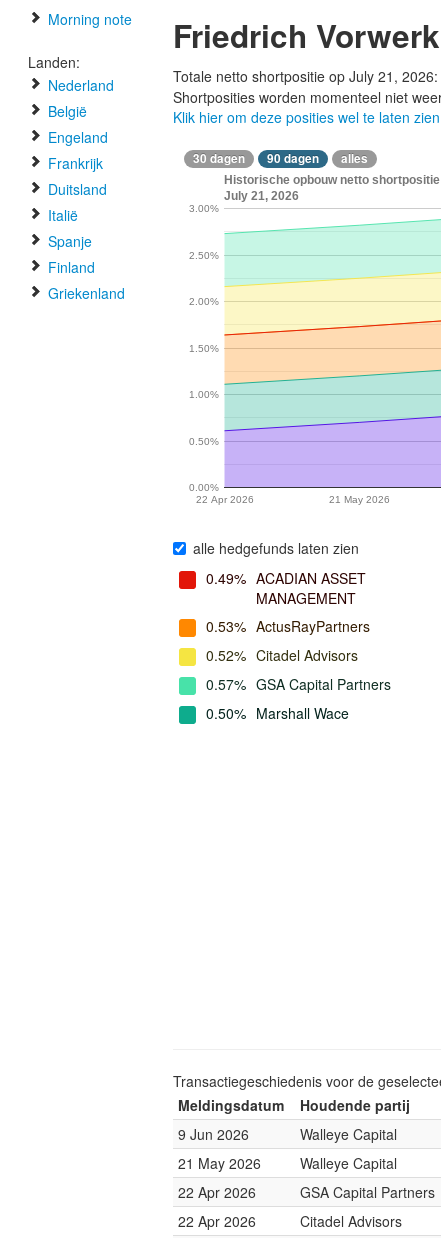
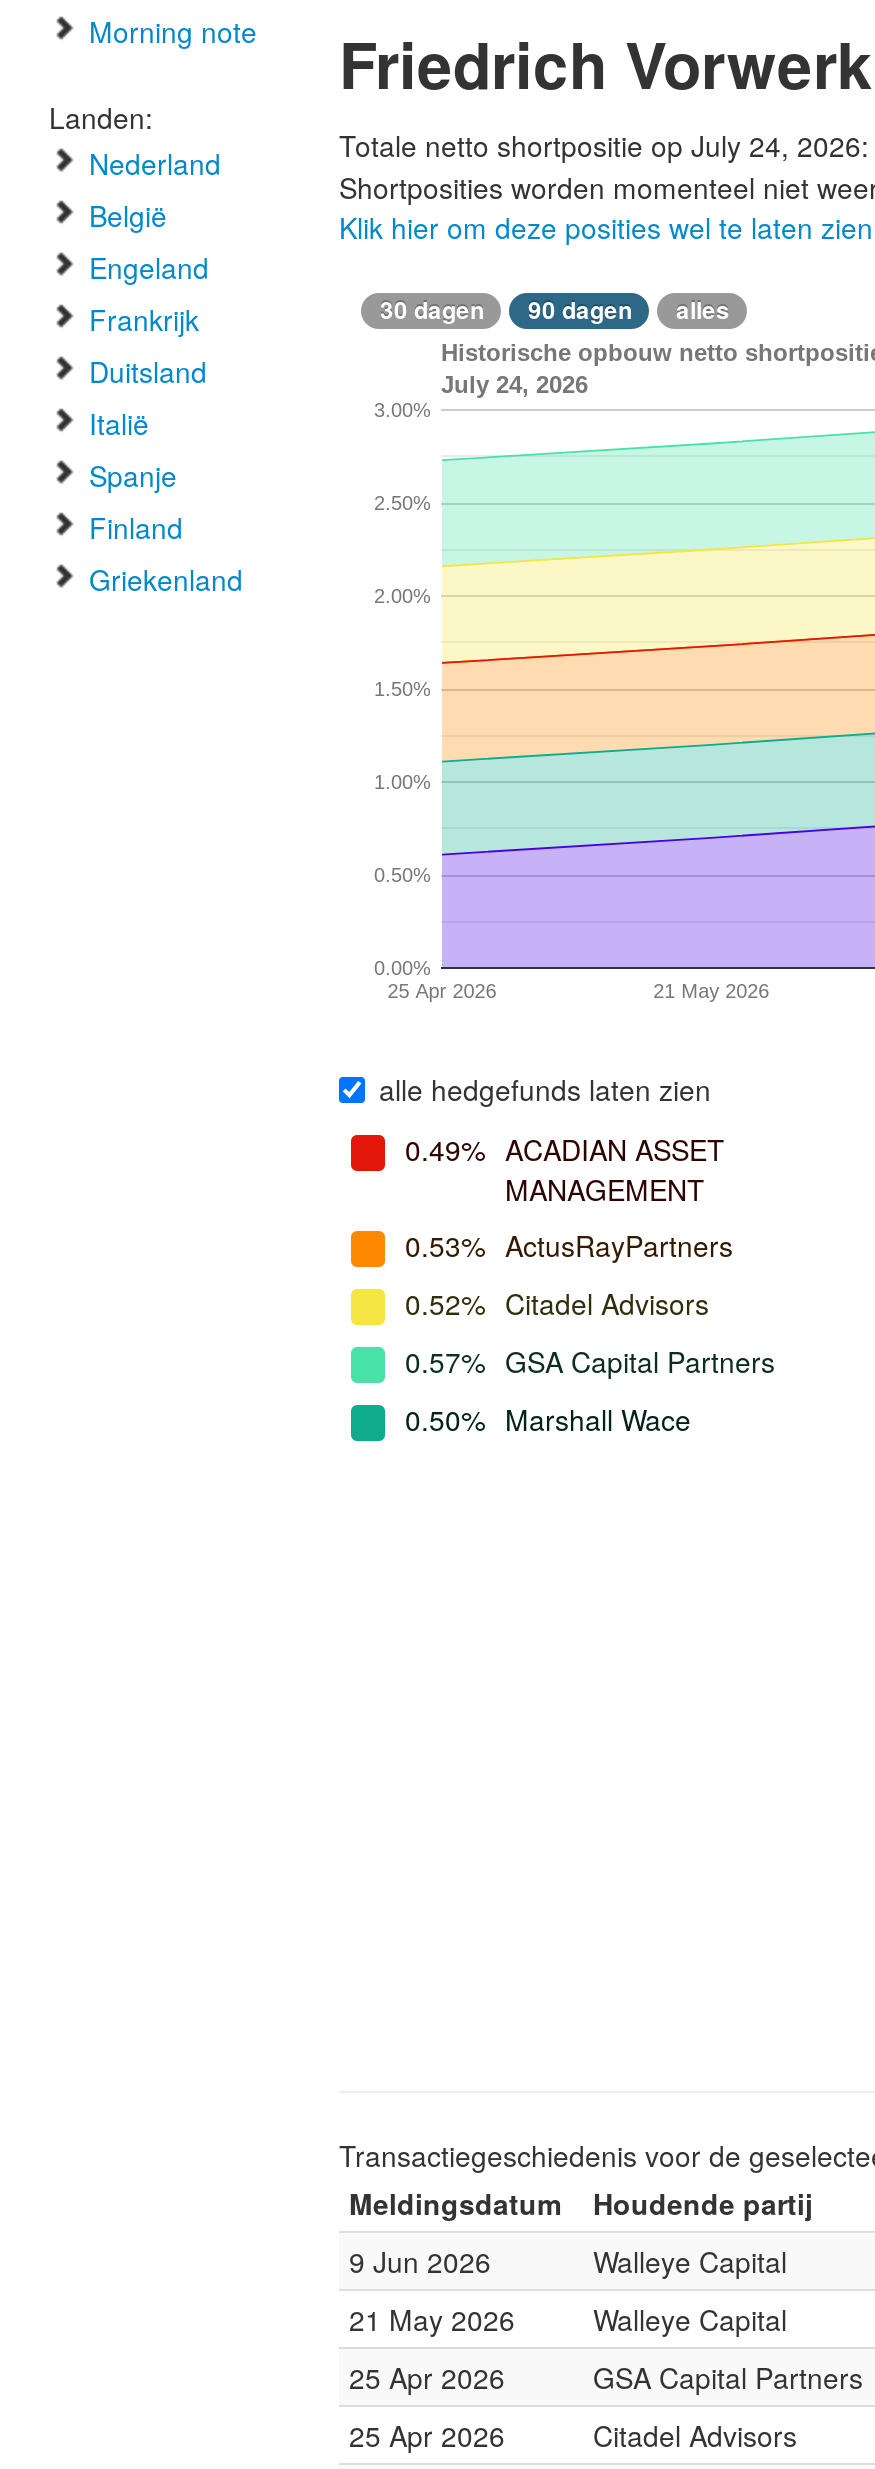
[173,66,441,86] Totale netto shortpositie op July 21, 2026: -> [339,125,875,165] Totale netto shortpositie op July 24, 2026:
[224,189,299,203] July 21, 2026 -> [442,371,589,398] July 24, 2026
[196,493,254,504] 22 Apr 2026 -> [388,980,497,1002] 25 Apr 2026
[178,1182,256,1202] 22 Apr 2026 -> [349,2357,505,2397] 25 Apr 2026
[178,1211,256,1231] 22 Apr 2026 -> [349,2415,505,2455] 25 Apr 2026

